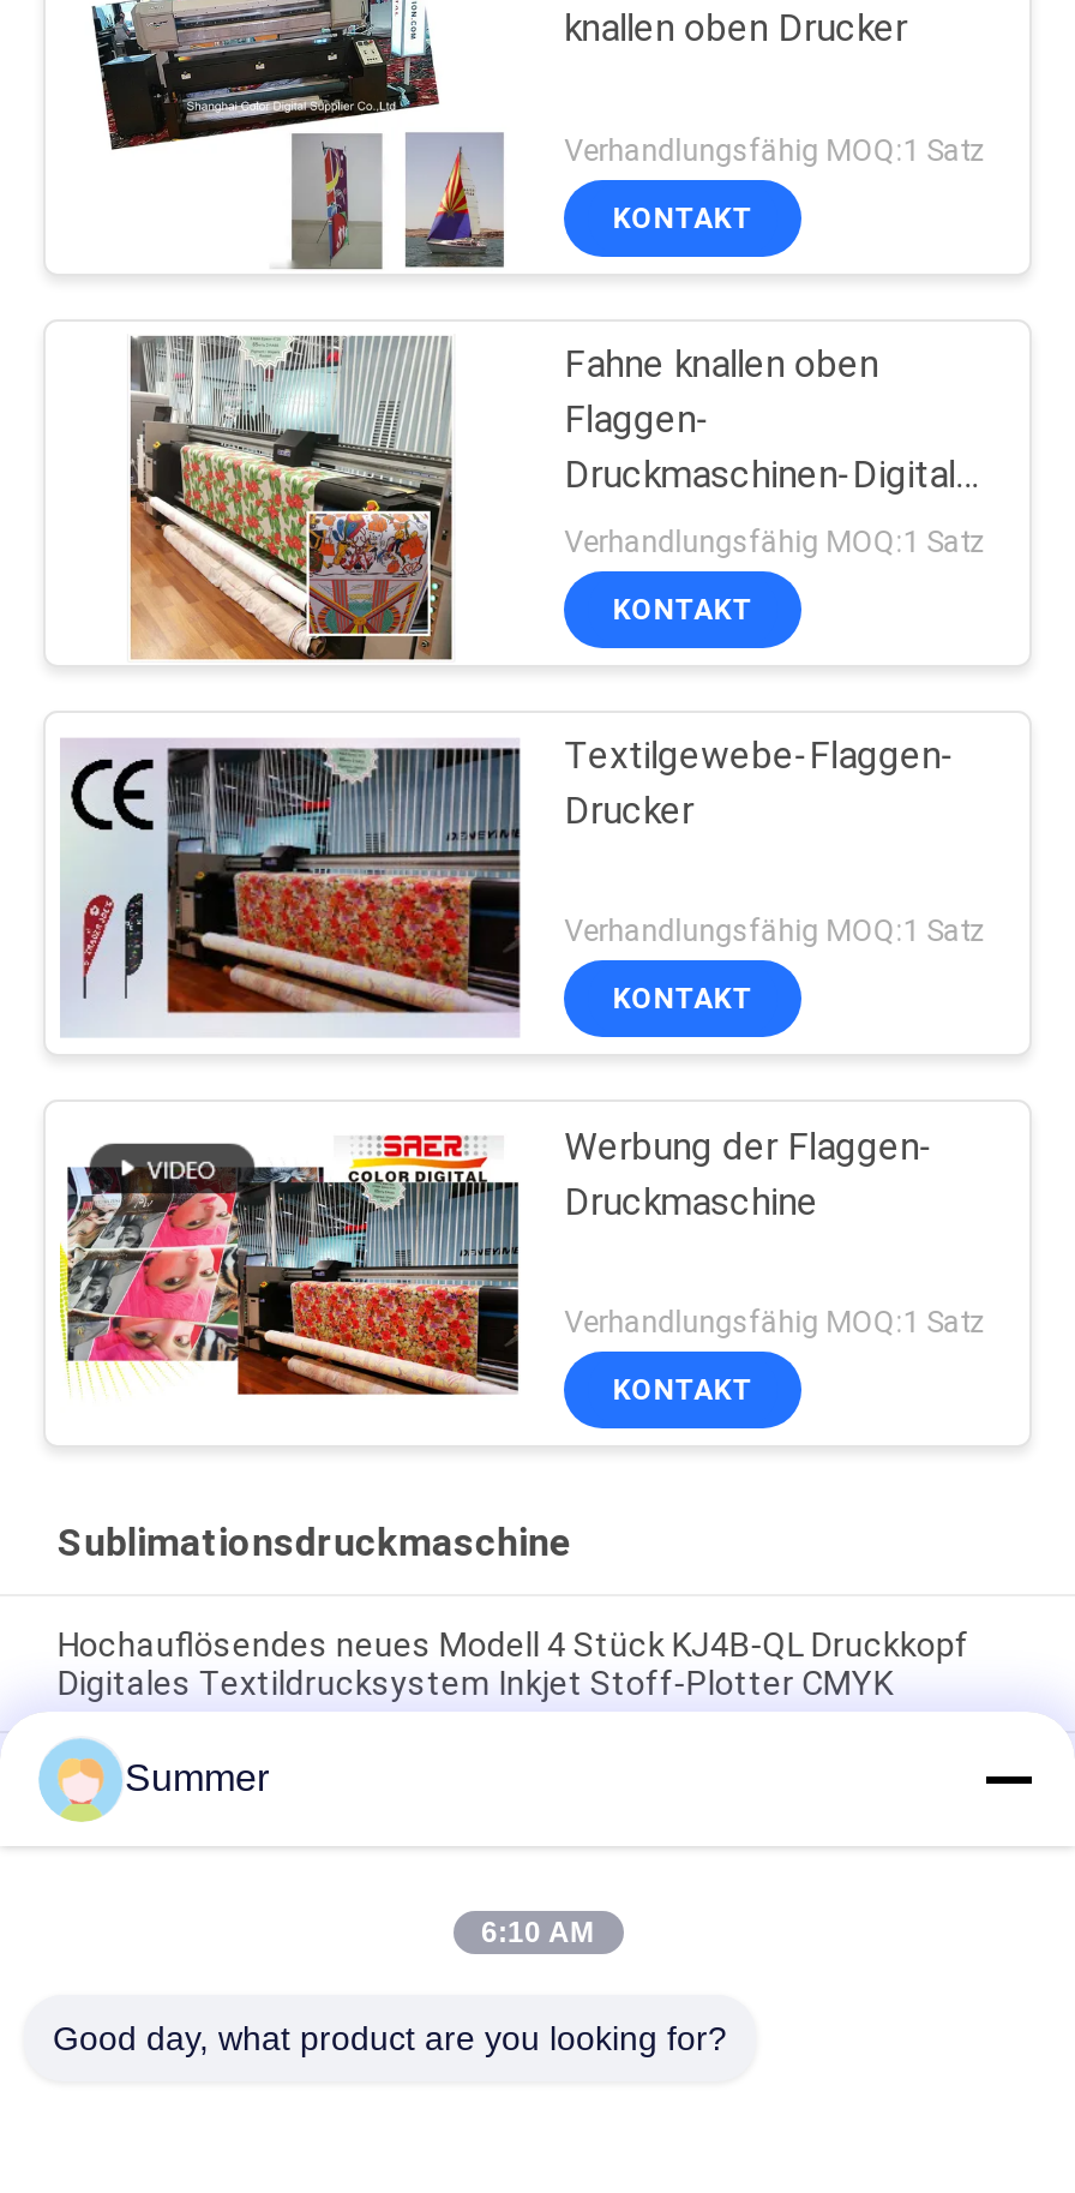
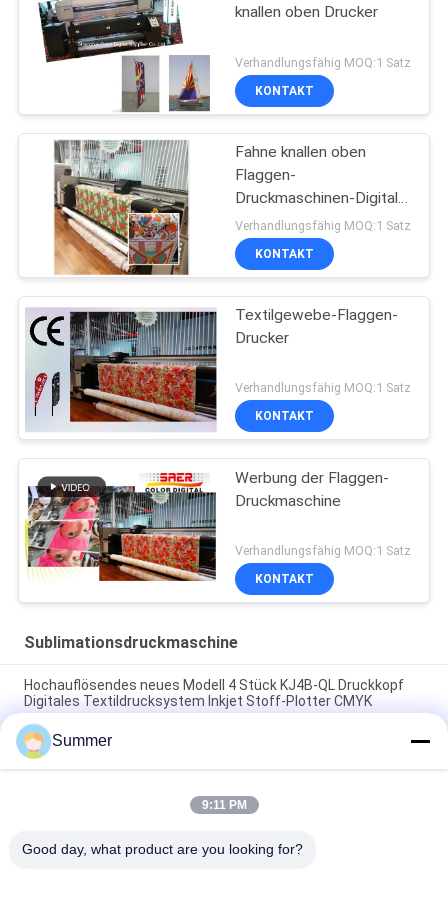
[481,1916,594,1949] 6:10 AM -> [201,798,246,812] 9:11 PM

